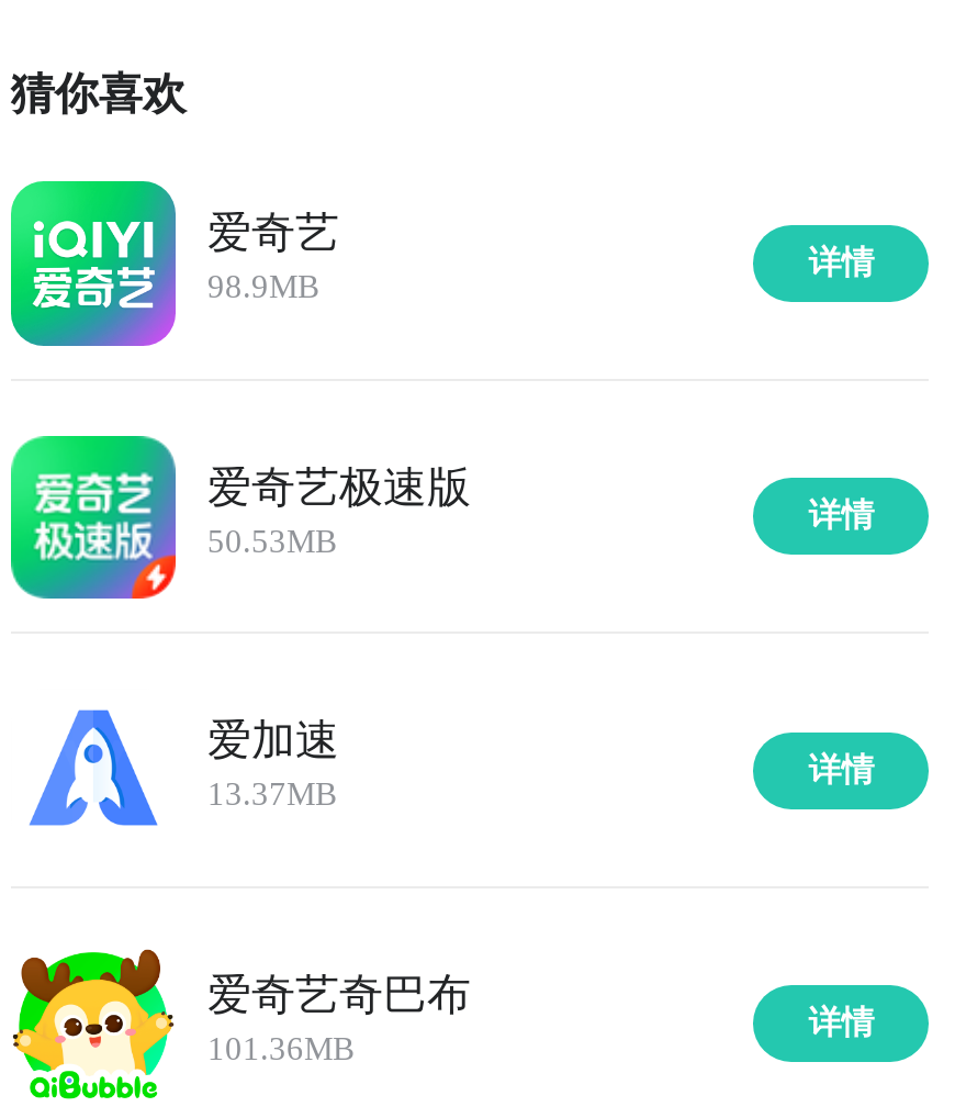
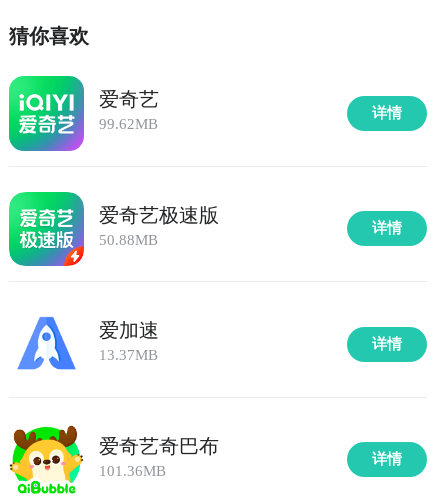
[207,270,319,305] 98.9MB -> [98,116,157,132] 99.62MB
[207,524,337,559] 50.53MB -> [98,232,157,248] 50.88MB

